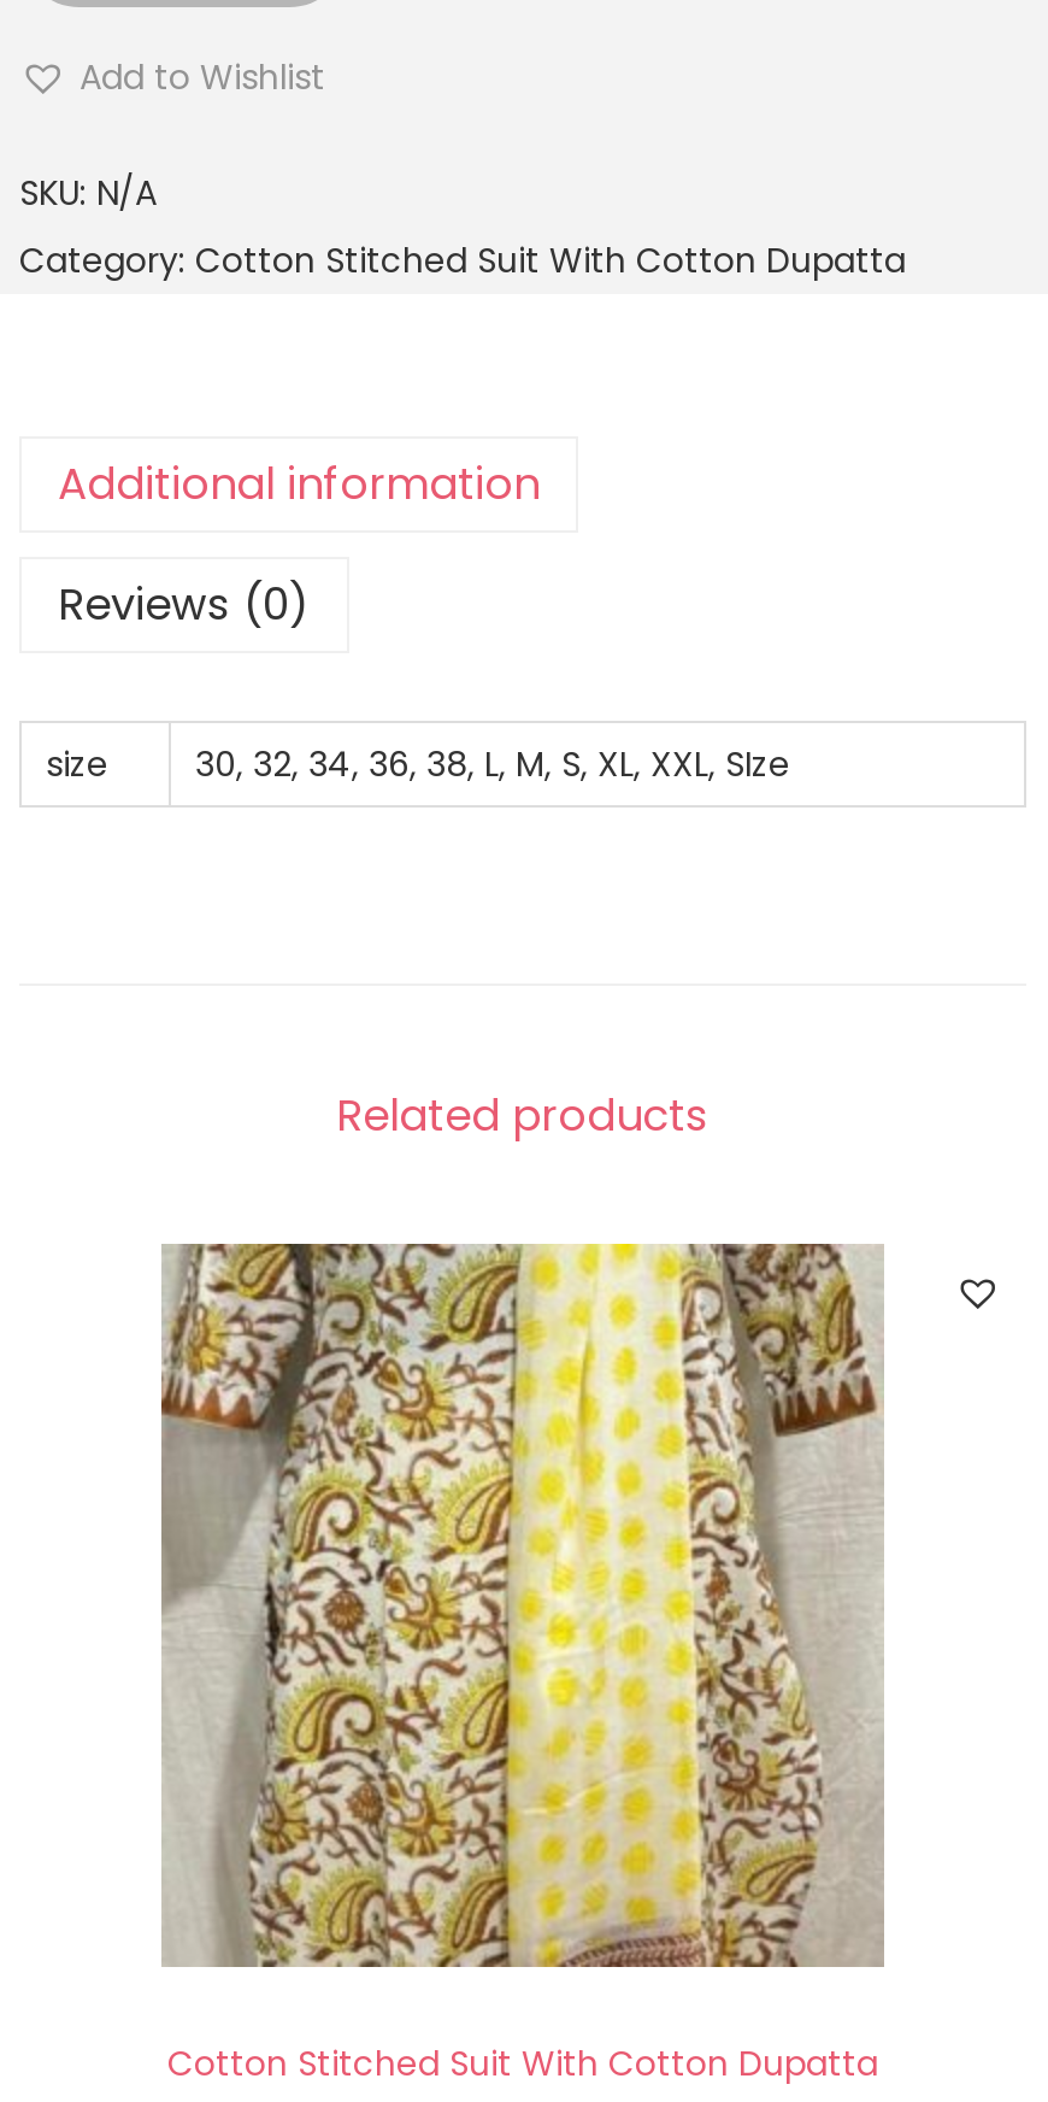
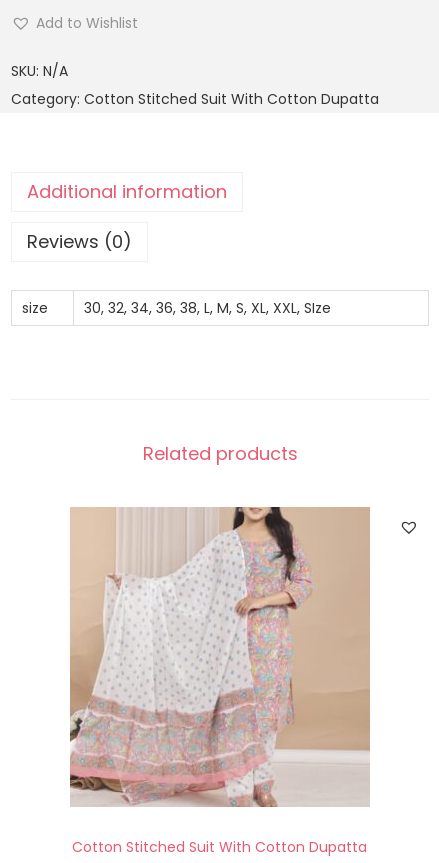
[161,1241,884,1969] [image] -> [69,506,370,808] [image]

